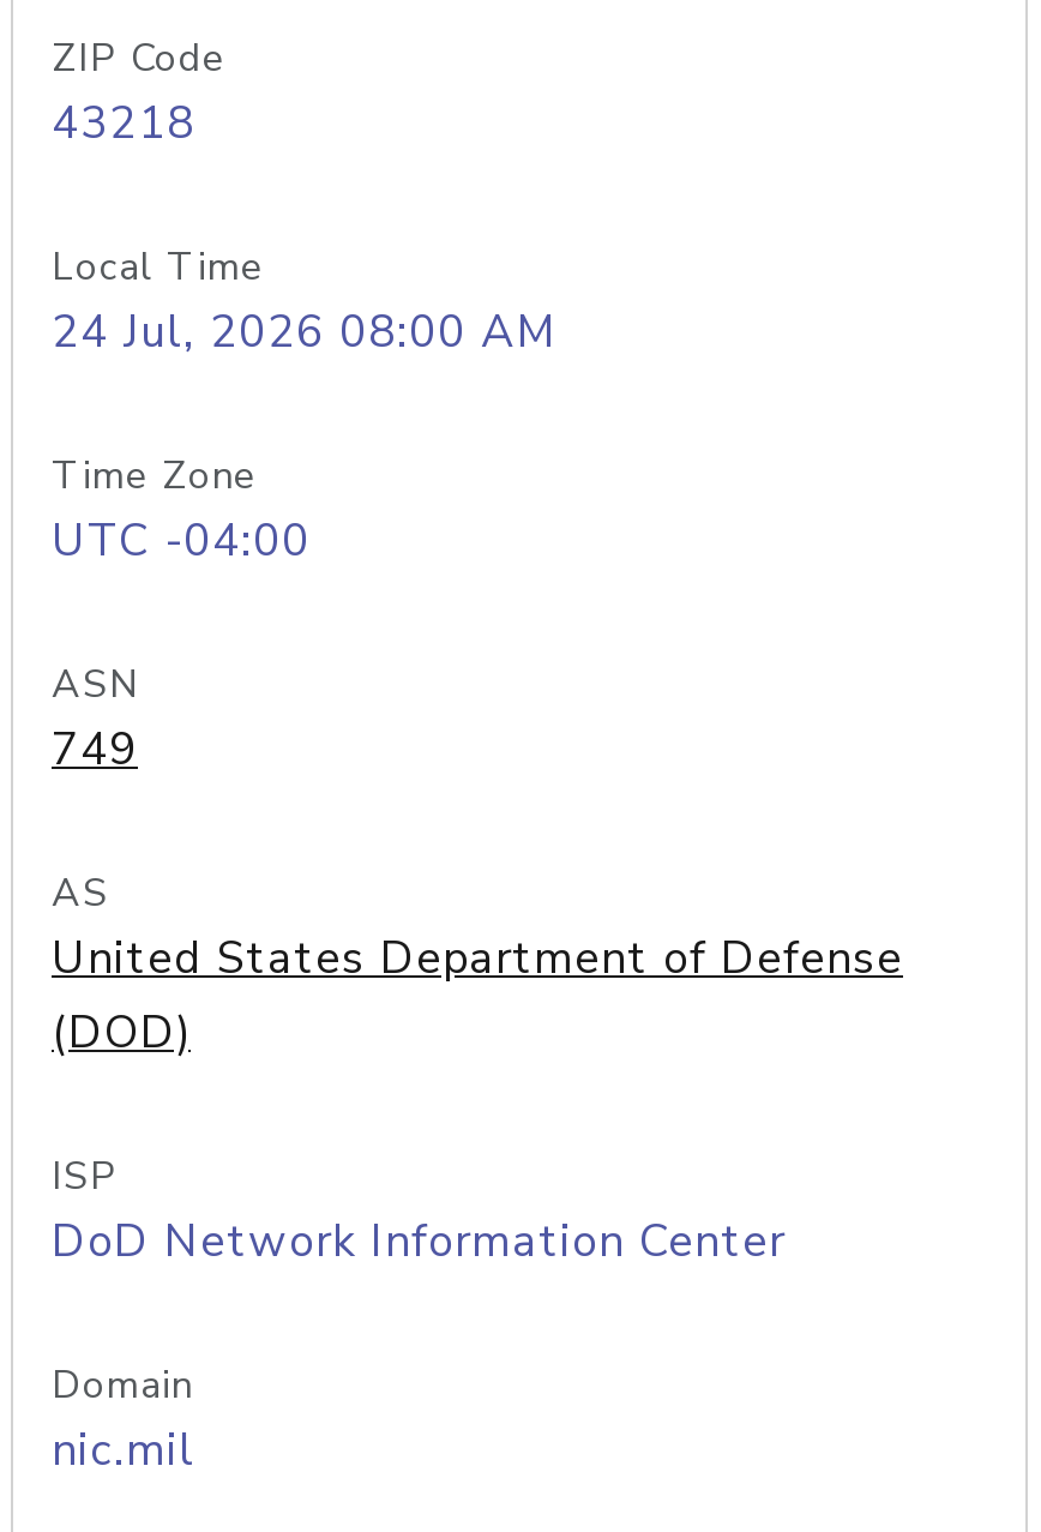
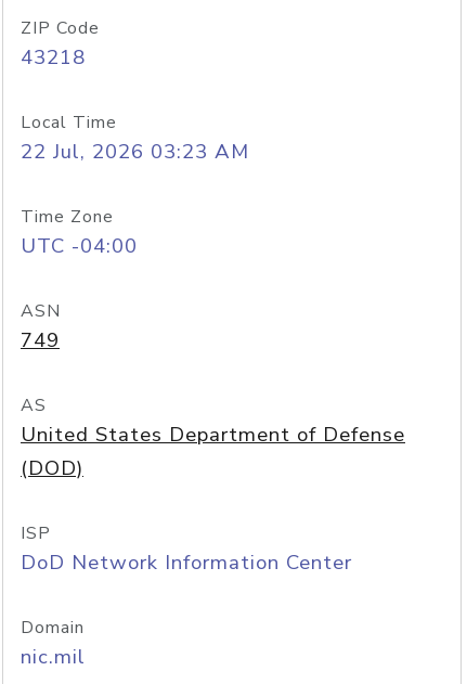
[52,301,558,364] 24 Jul, 2026 08:00 AM -> [21,138,249,166] 22 Jul, 2026 03:23 AM

